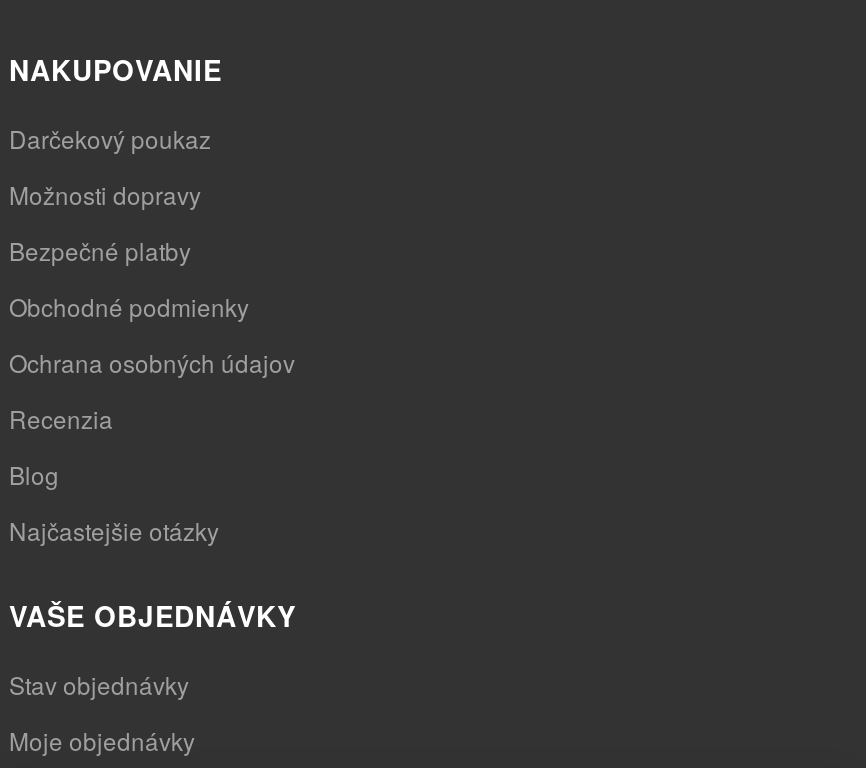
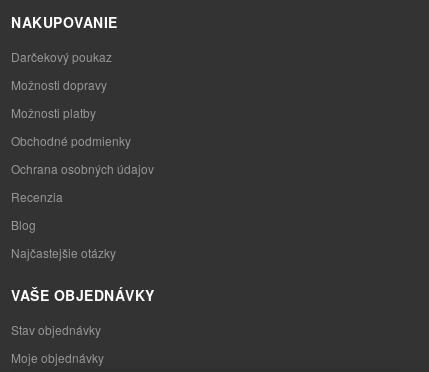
[9,234,191,268] Bezpečné platby -> [11,104,96,121] Možnosti platby

